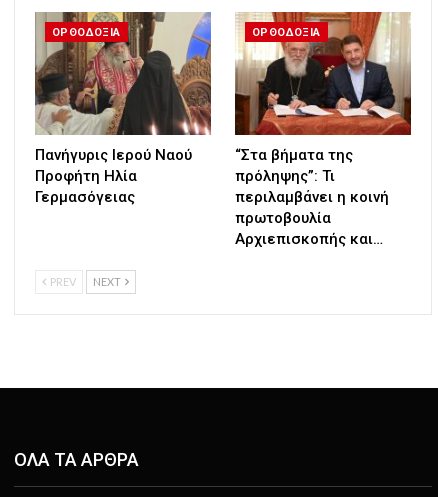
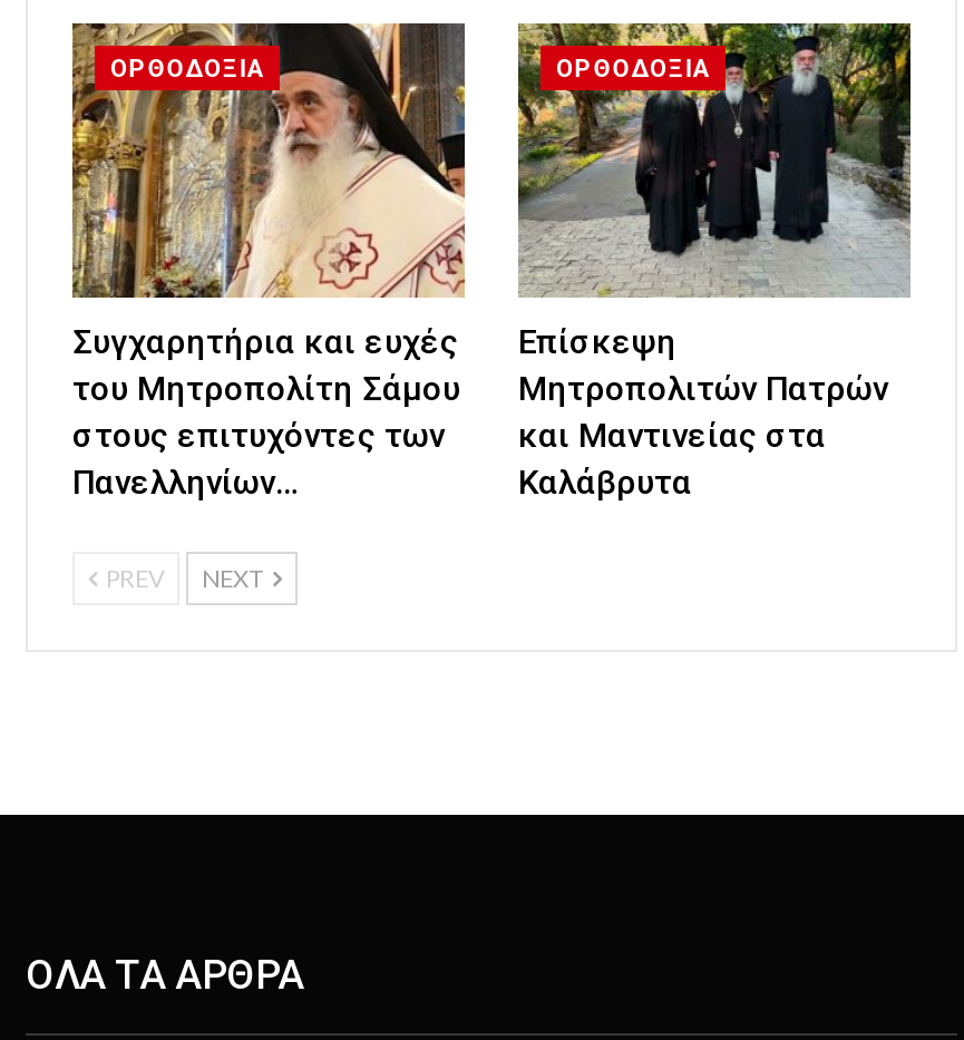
[35,11,212,206] [image] | Πανήγυρις Ιερού Ναού | Προφήτη Ηλία | Γερμασόγειας -> [72,21,467,503] [image] | Συγχαρητήρια και ευχές | του Μητροπολίτη Σάμου | στους επιτυχόντες των | Πανελληνίων…
[235,11,411,248] [image] | “Στα βήματα της | πρόληψης”: Τι | περιλαμβάνει η κοινή | πρωτοβουλία | Αρχιεπισκοπής και… -> [516,21,913,503] [image] | Επίσκεψη | Μητροπολιτών Πατρών | και Μαντινείας στα | Καλάβρυτα

